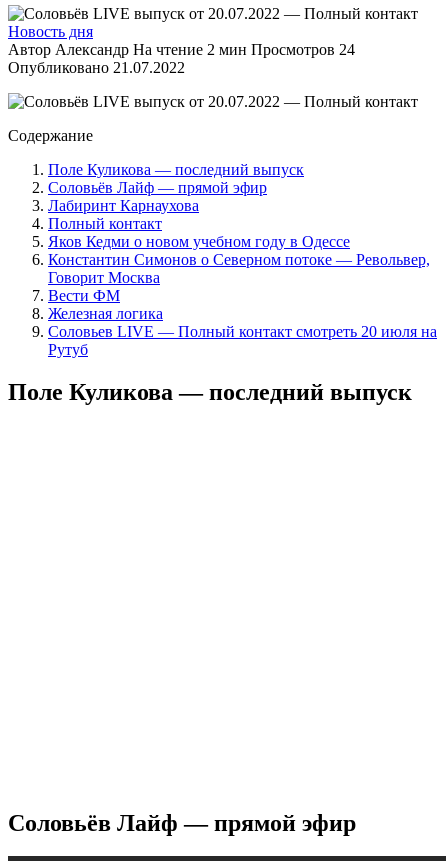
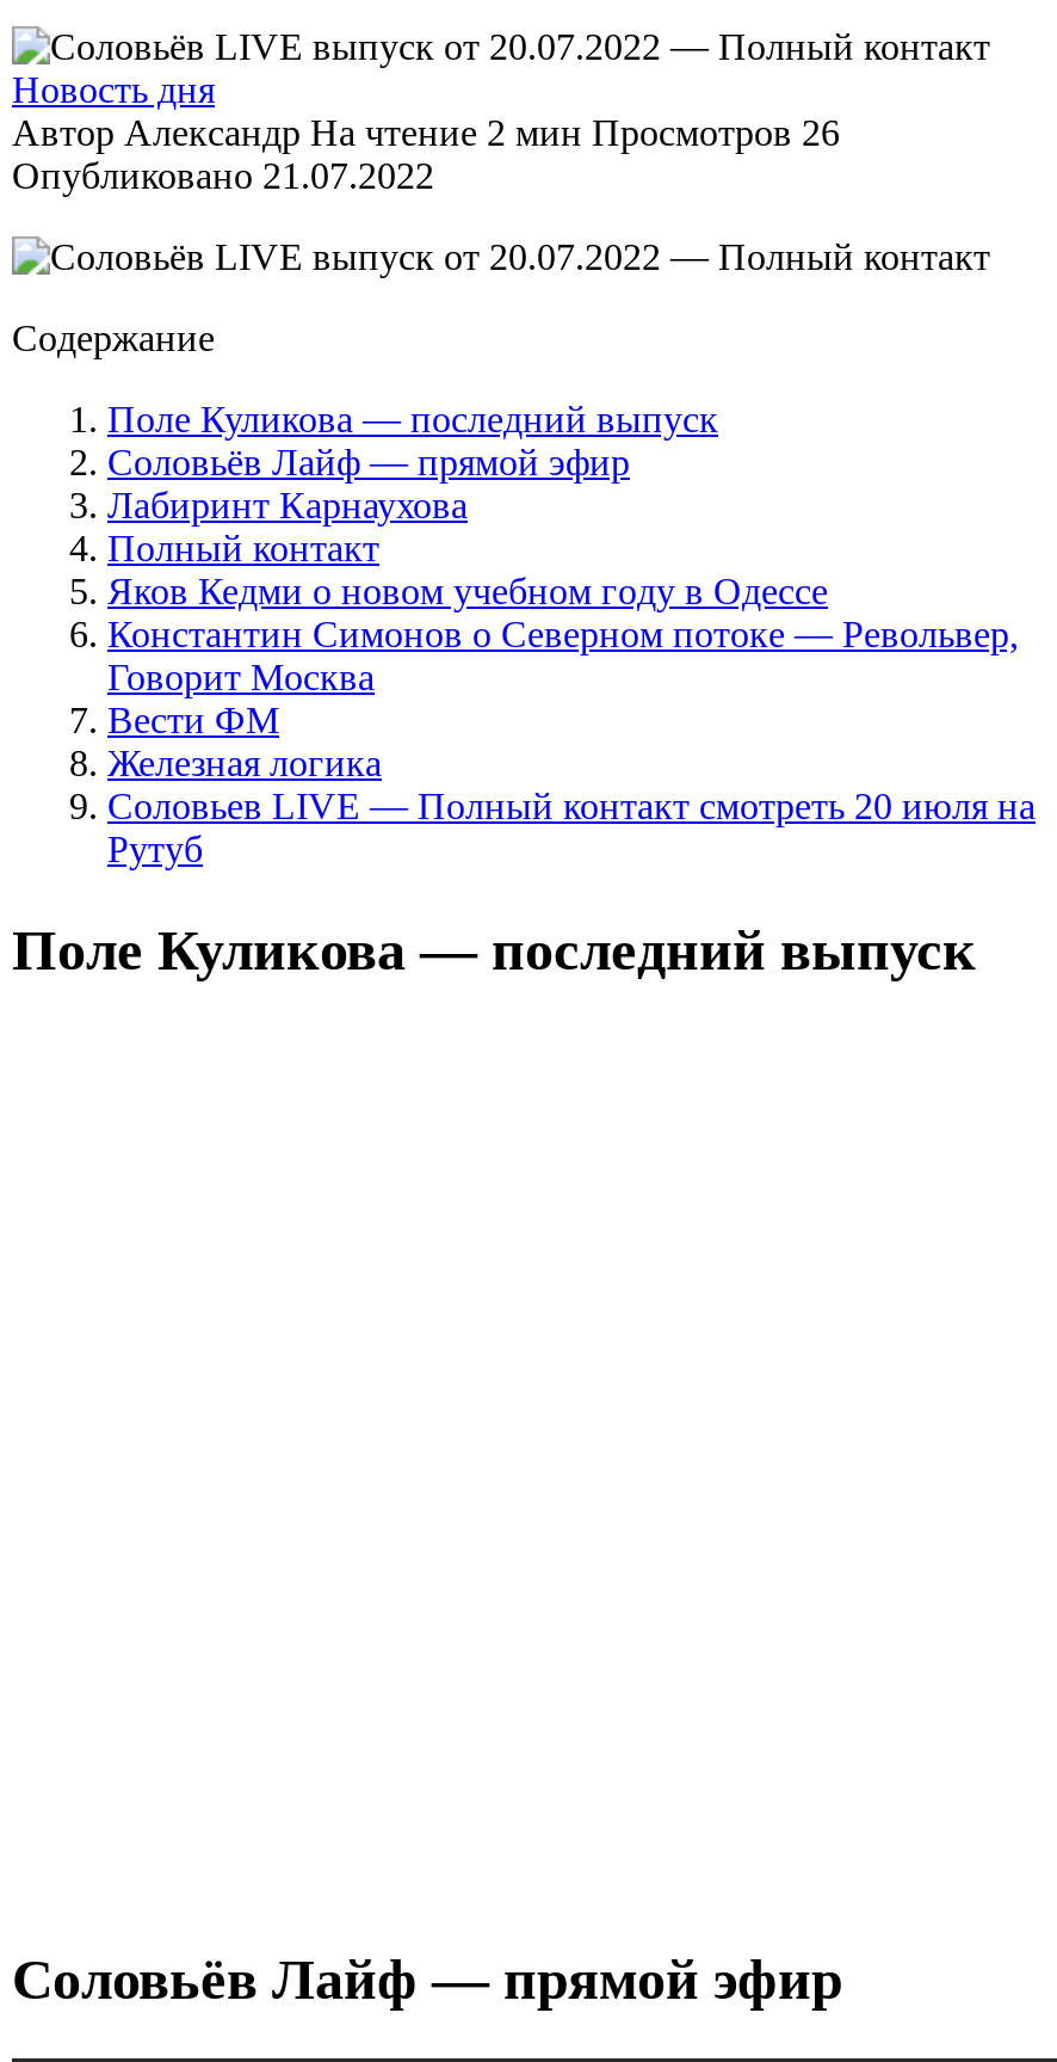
[8,41,355,58] Автор Александр На чтение 2 мин Просмотров 24 -> [12,112,840,152] Автор Александр На чтение 2 мин Просмотров 26

